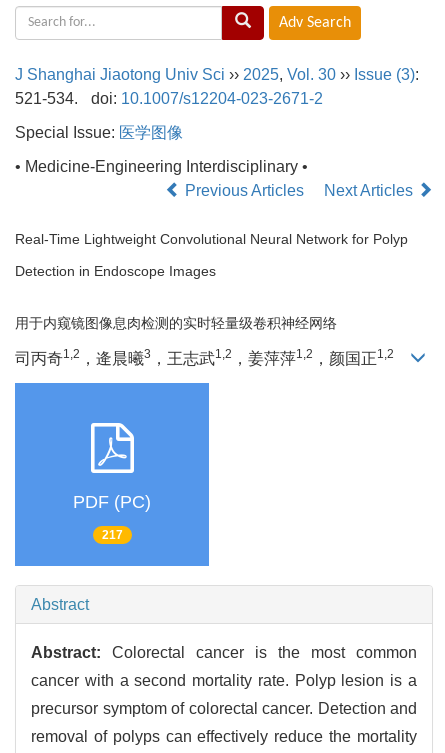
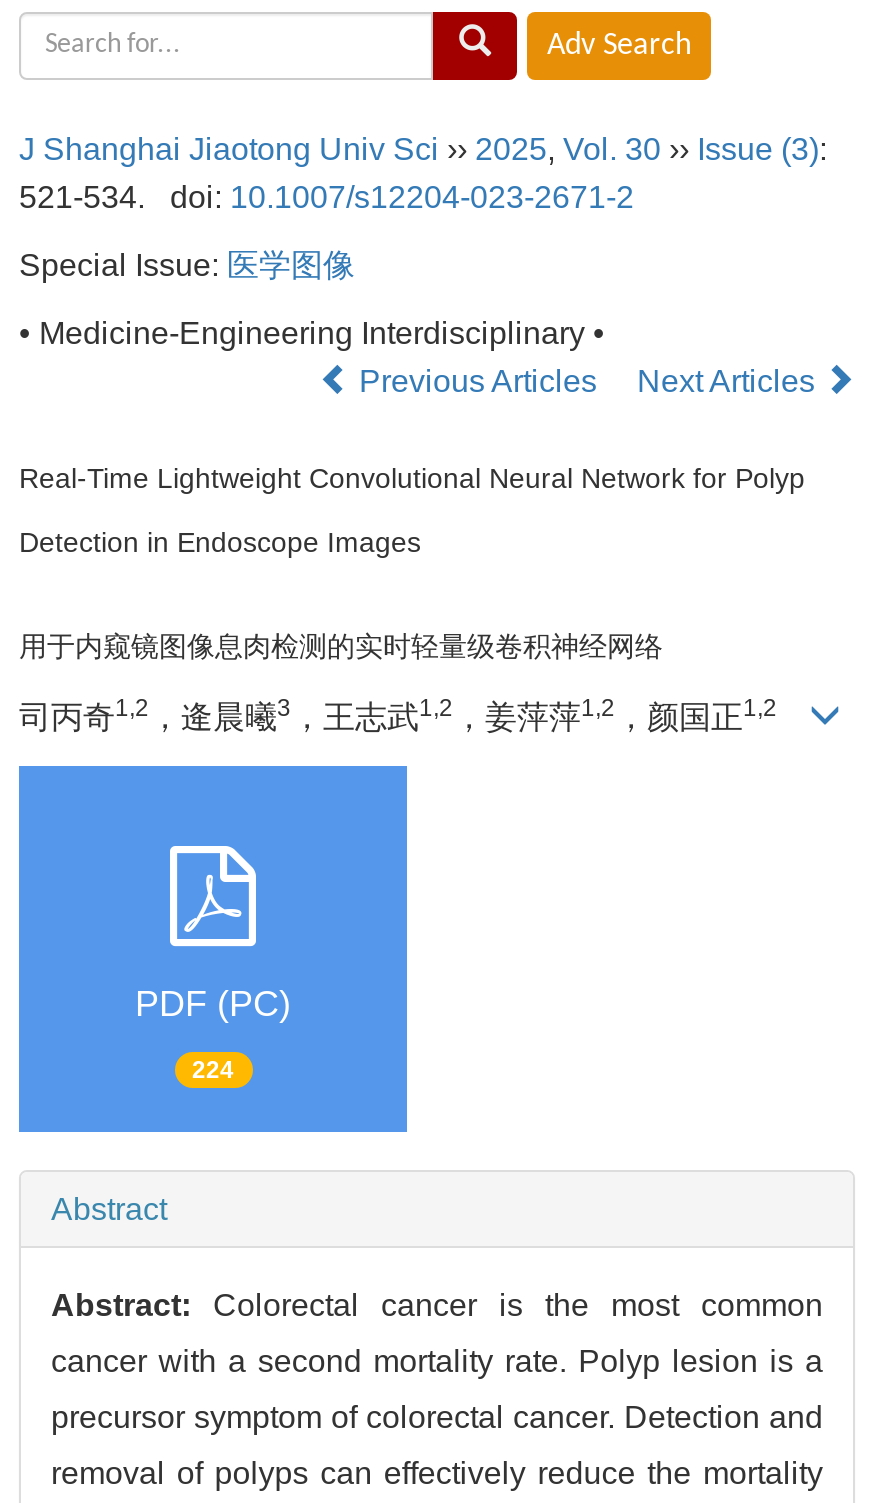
[101,528,122,542] 217 -> [192,1056,234,1084] 224

